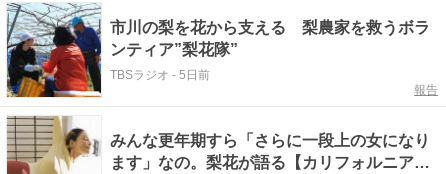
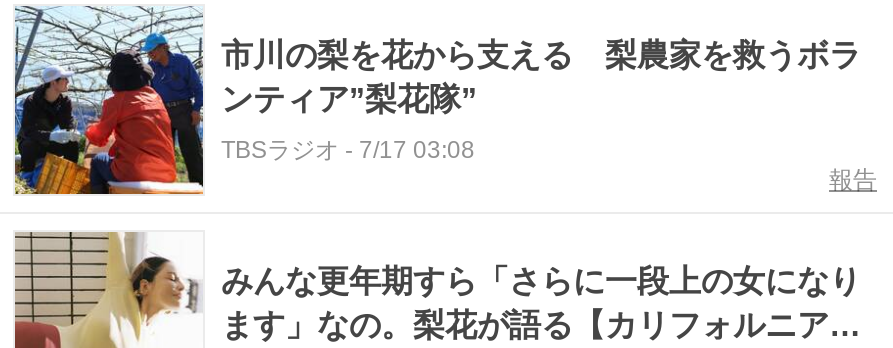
[110,68,210,82] TBSラジオ- 5日前 -> [221,136,475,164] TBSラジオ- 7/17 03:08

